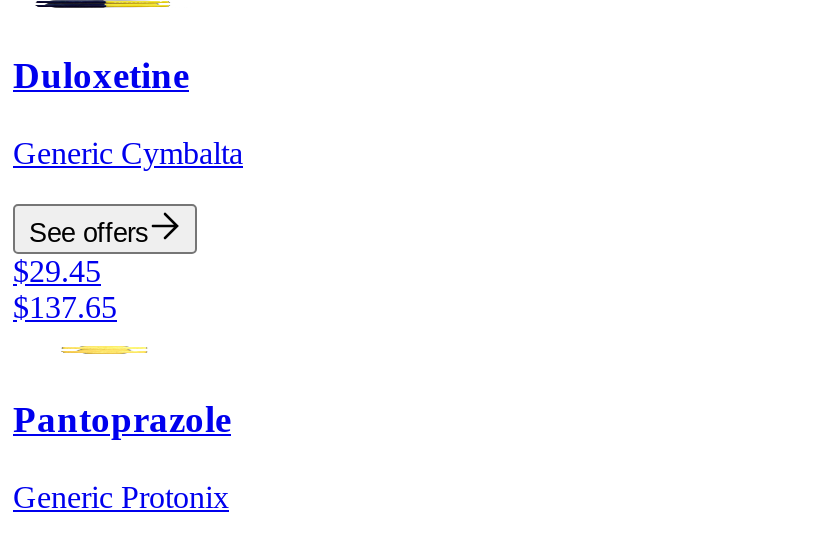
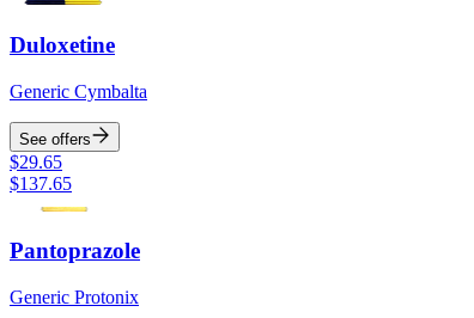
[13,253,101,287] $29.45 -> [10,151,62,172] $29.65

